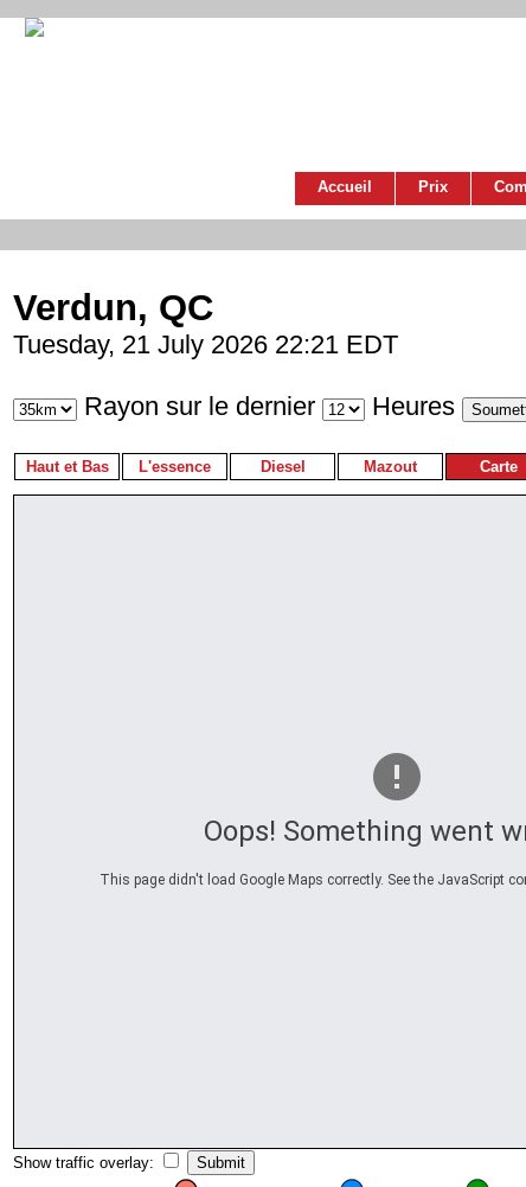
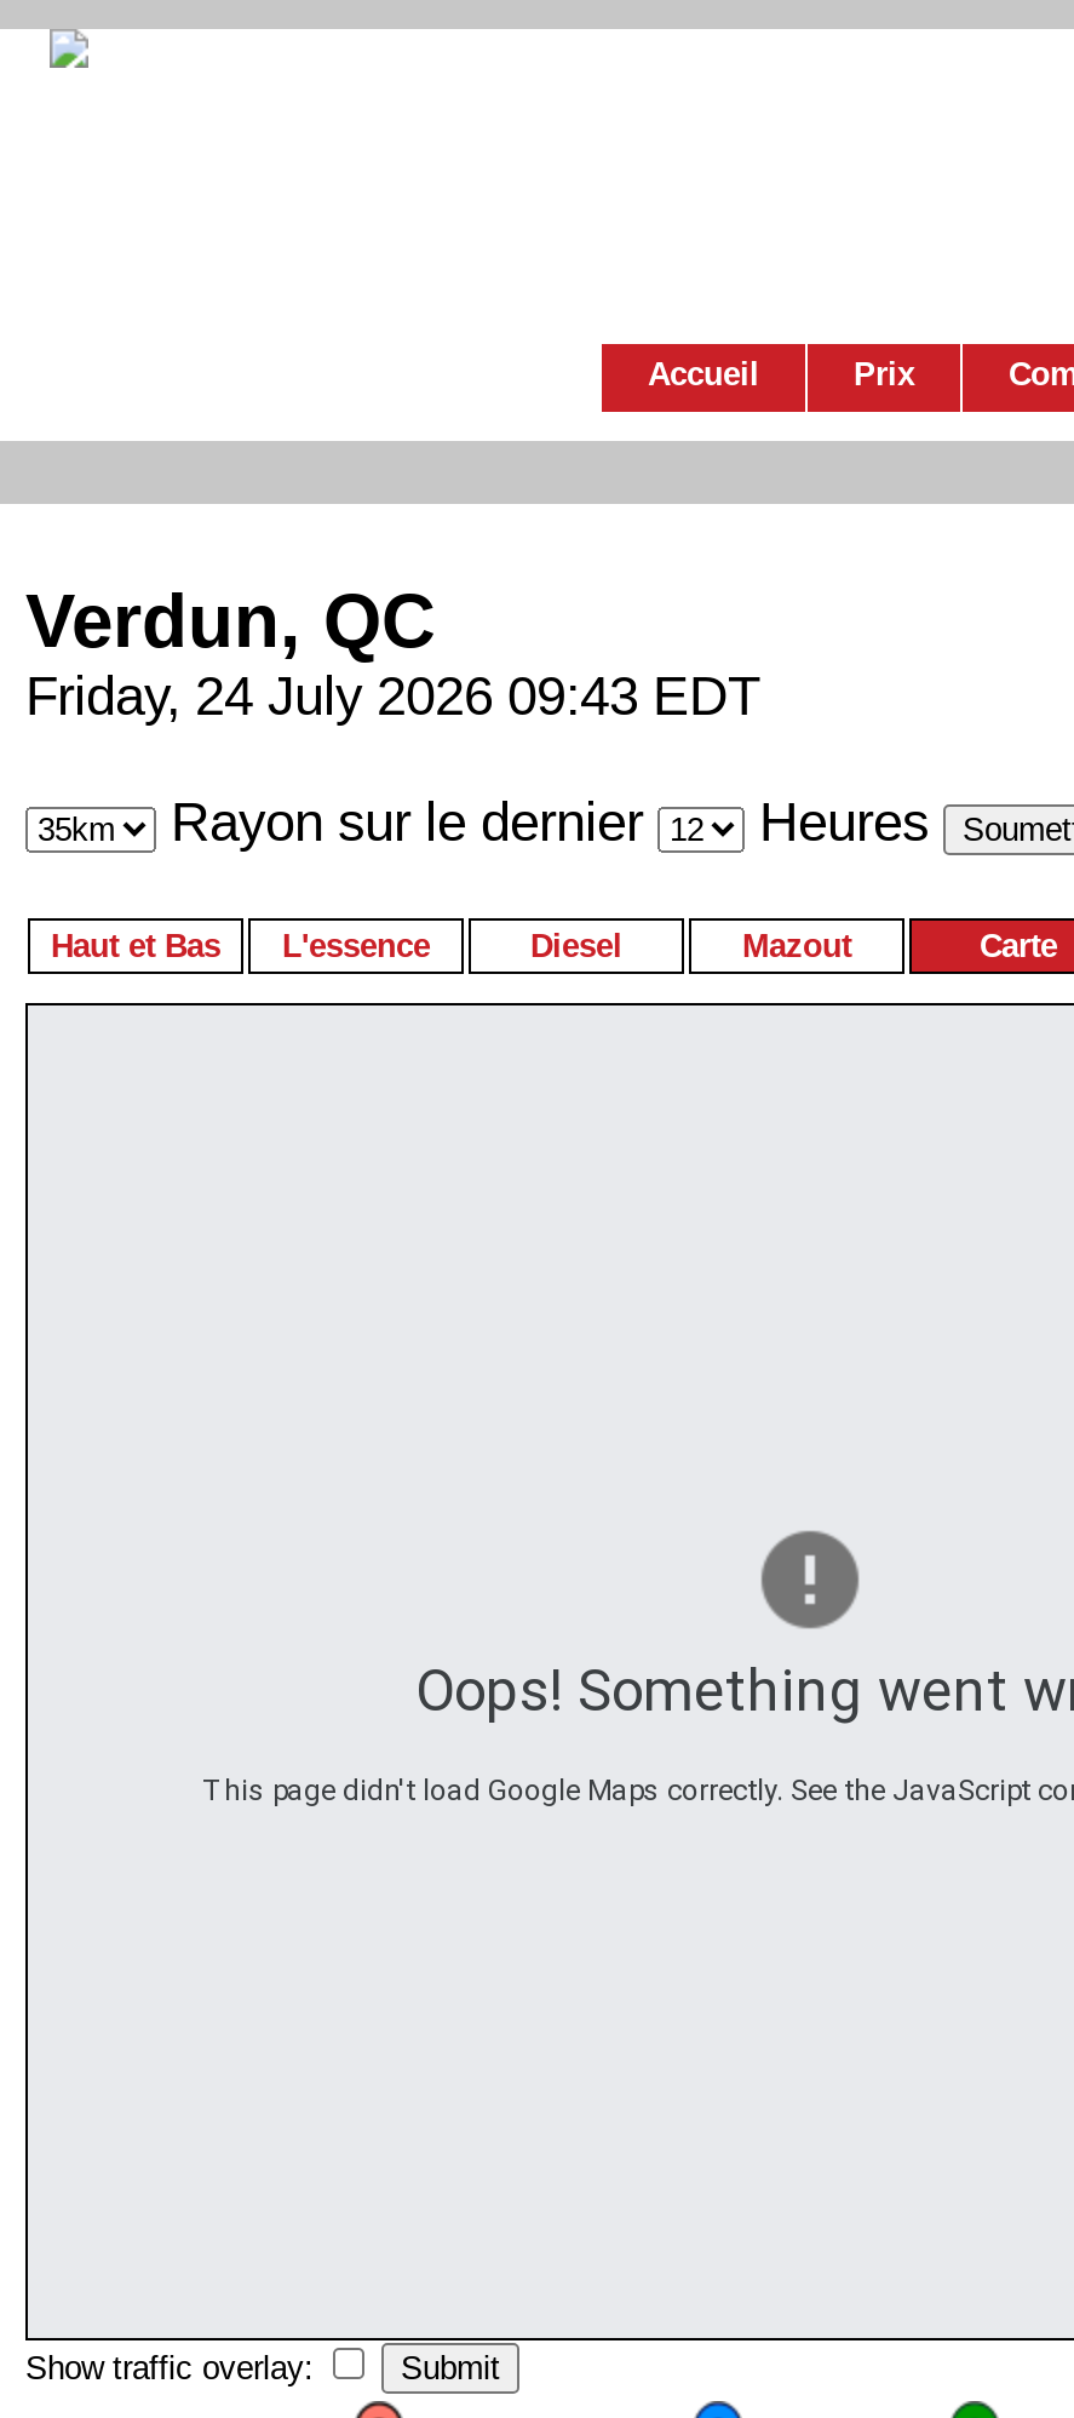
[13,330,398,359] Tuesday, 21 July 2026 22:21 EDT -> [25,667,759,727] Friday, 24 July 2026 09:43 EDT

